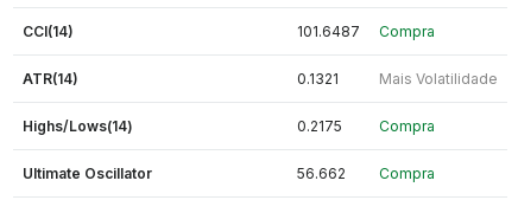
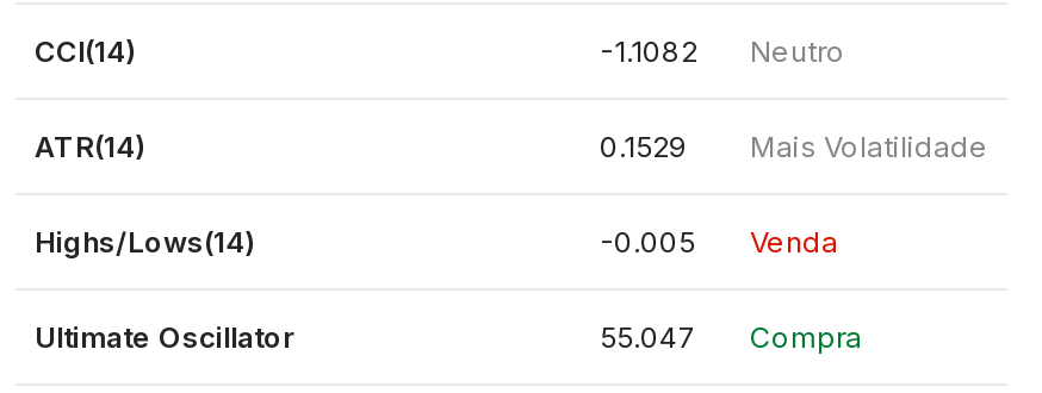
[297,22,435,40] 101.6487 | Compra -> [600,33,845,69] -1.1082 | Neutro
[297,70,339,87] 0.1321 -> [600,128,688,164] 0.1529
[297,117,435,135] 0.2175 | Compra -> [600,223,838,259] -0.005 | Venda
[297,164,435,182] 56.662 Compra -> [600,319,862,354] 55.047 Compra

